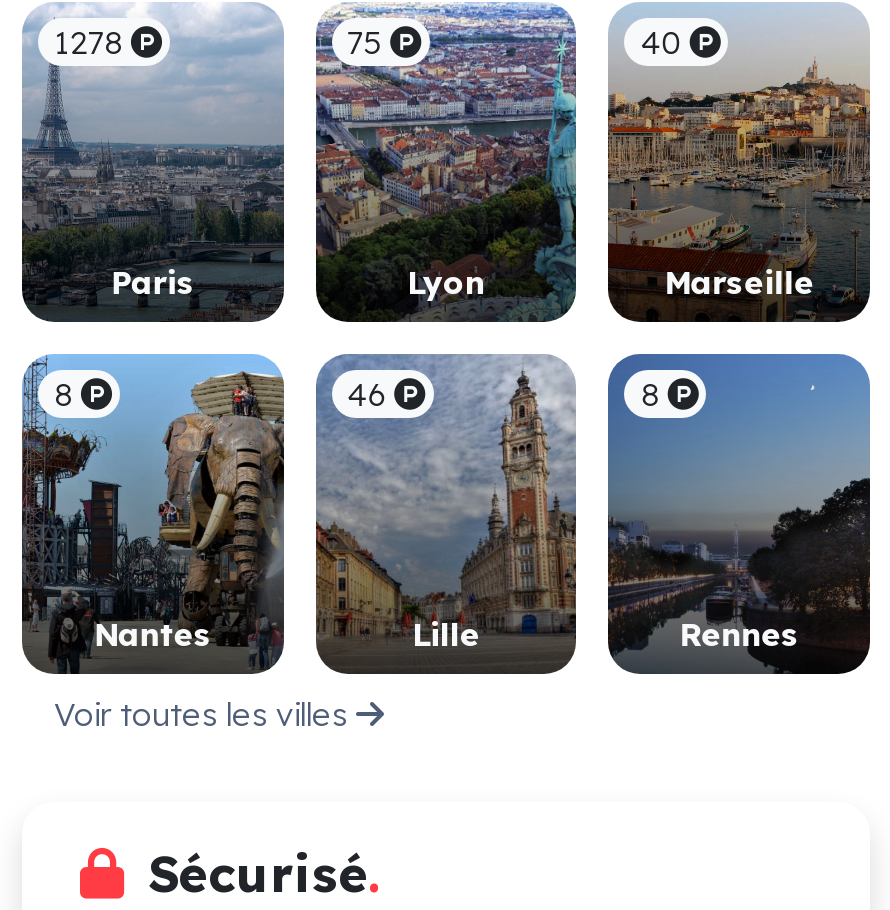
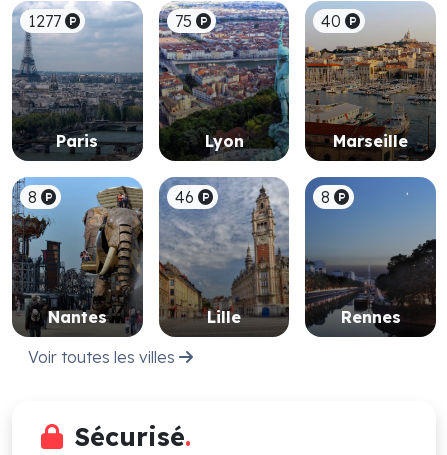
[54,22,130,62] 1278 -> [28,11,65,31] 1277

